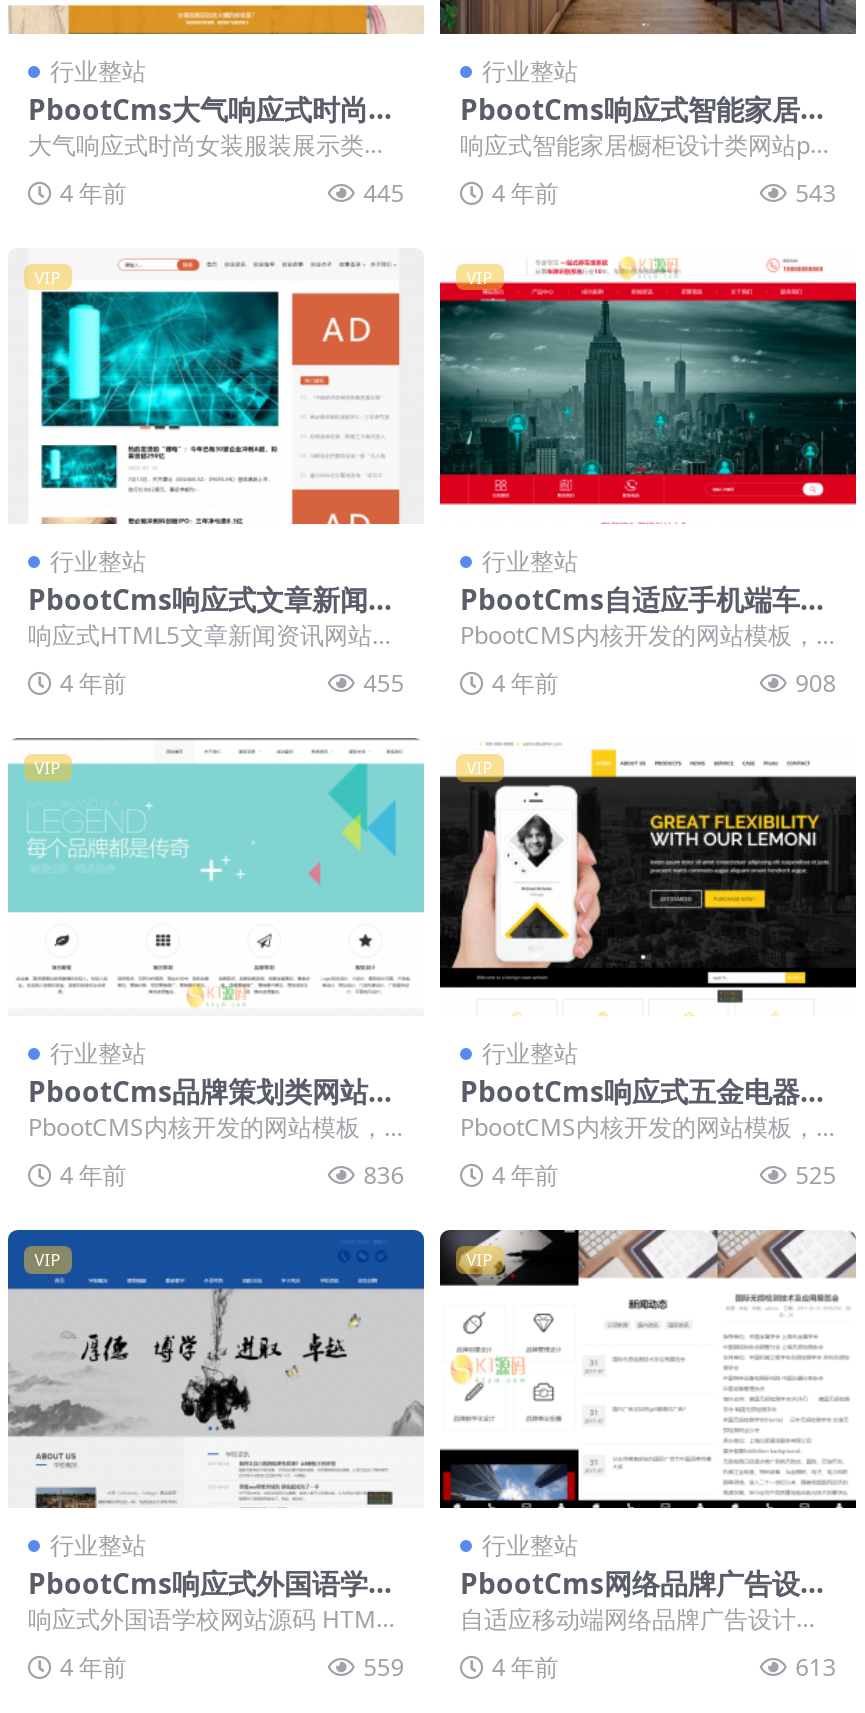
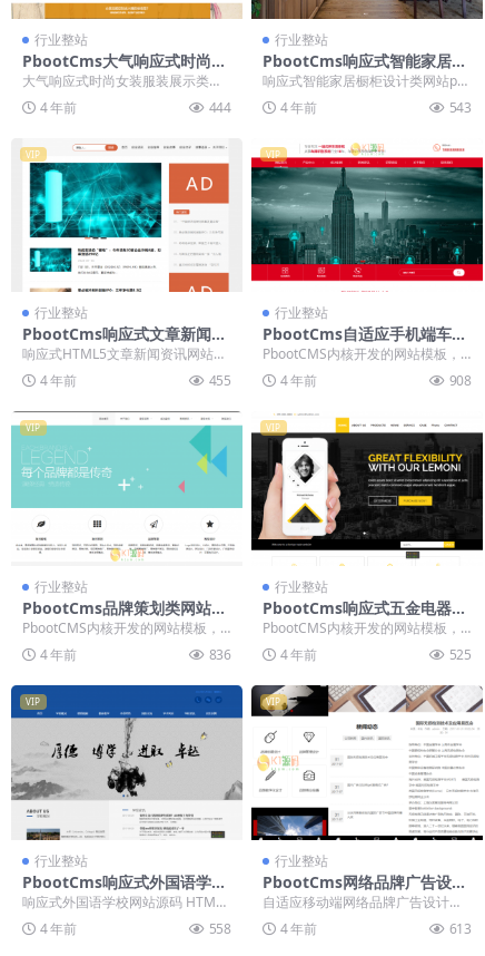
[363,175,404,209] 445 -> [209,97,231,116] 444
[363,1649,404,1683] 559 -> [209,919,231,938] 558

